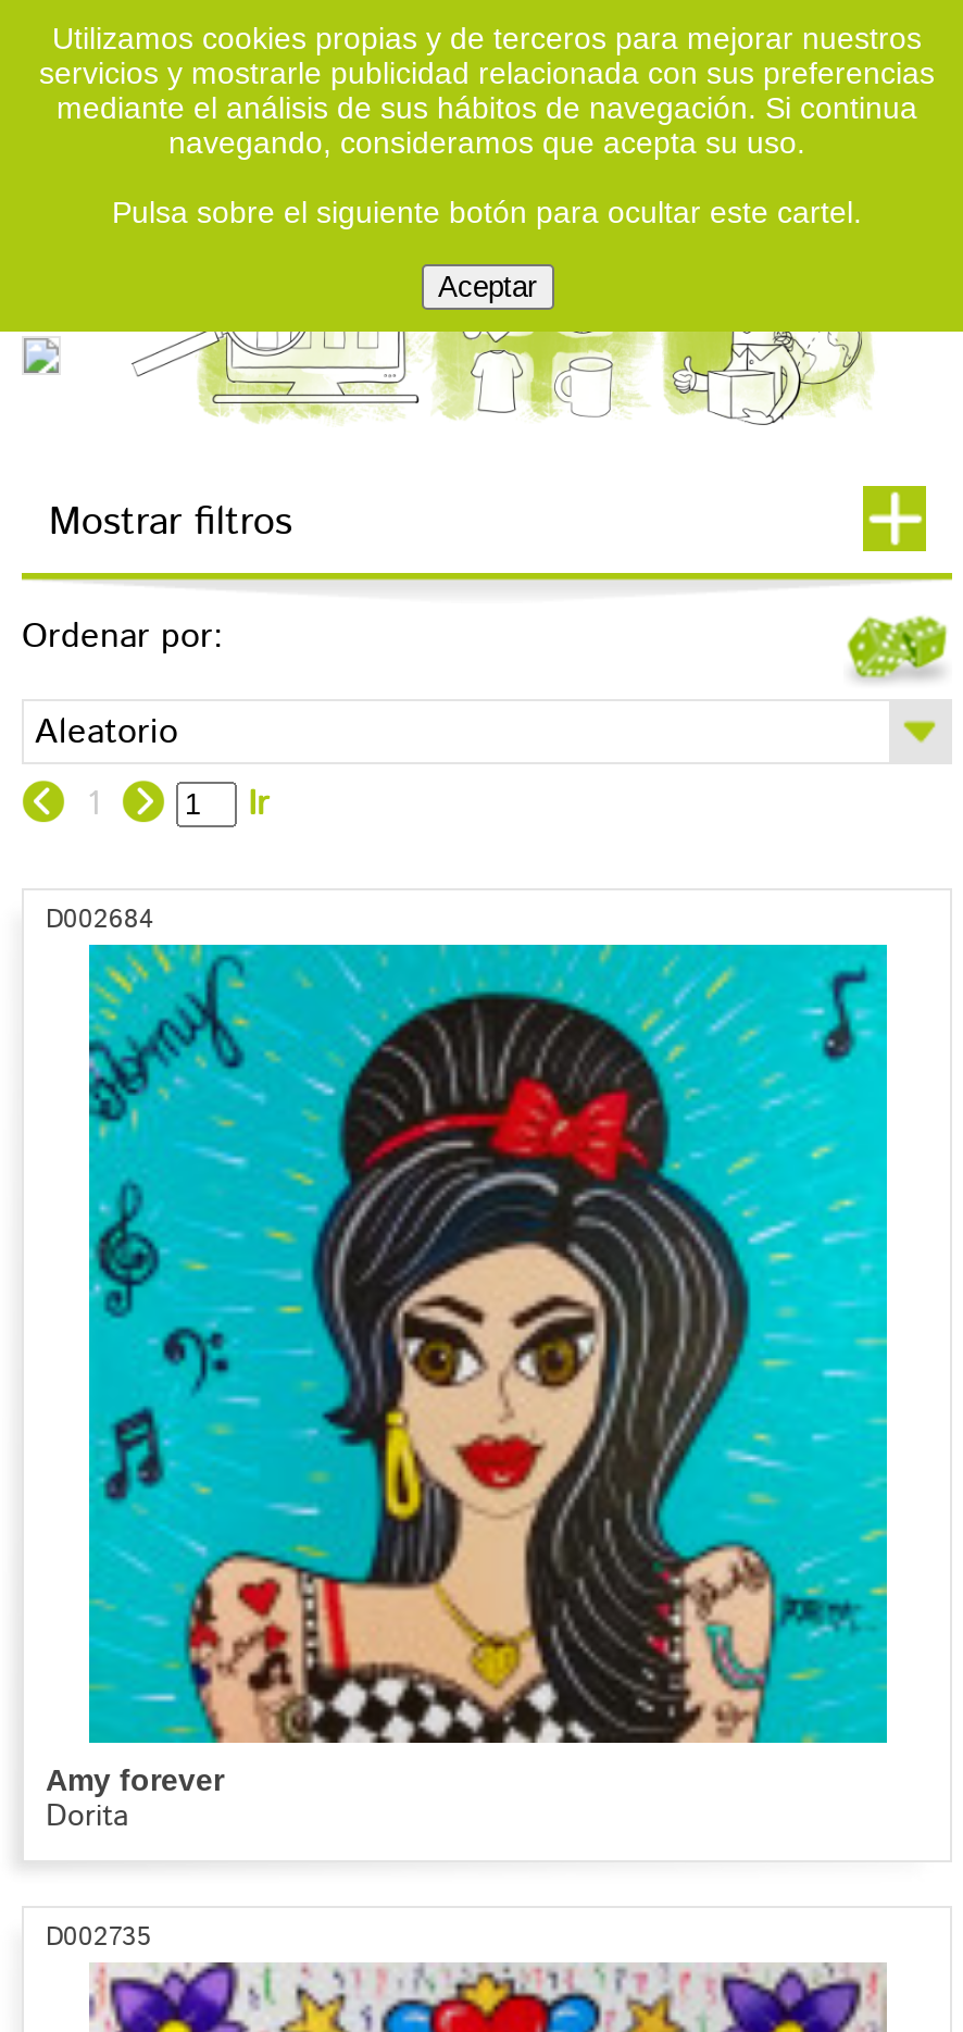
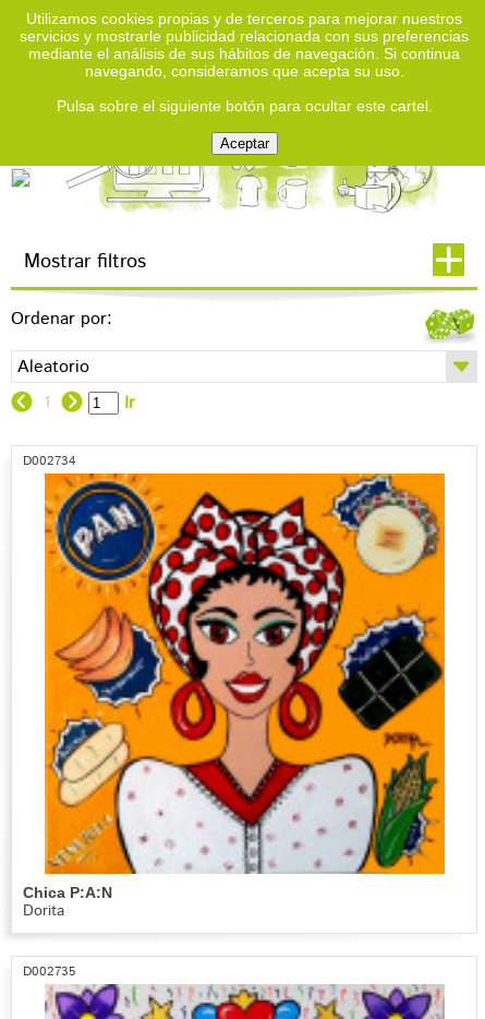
[46,902,154,939] D002684 -> [23,452,76,471] D002734
[46,943,889,1797] [image] | Amy forever -> [23,472,446,901] [image] | Chica P:A:N

